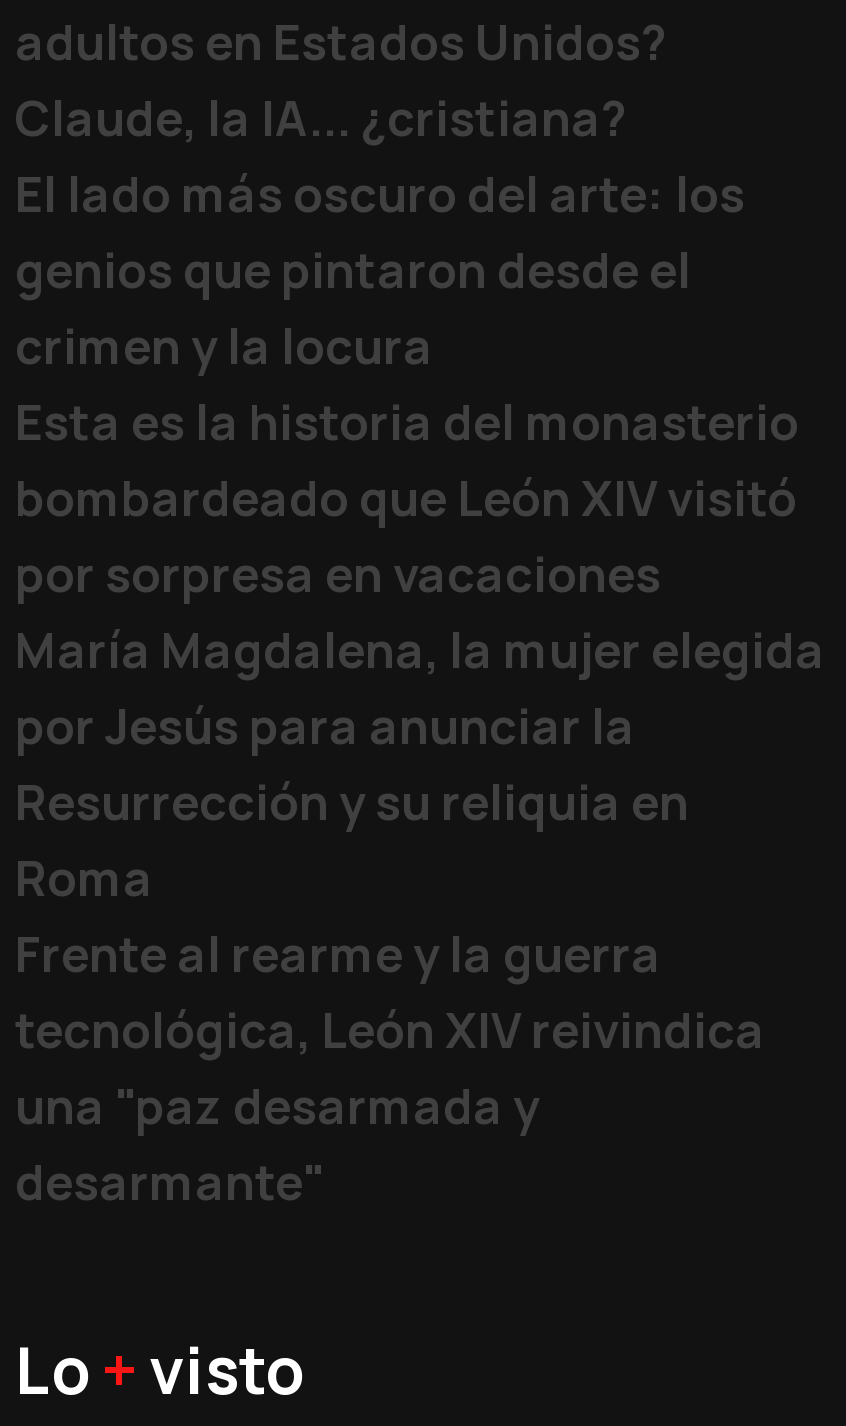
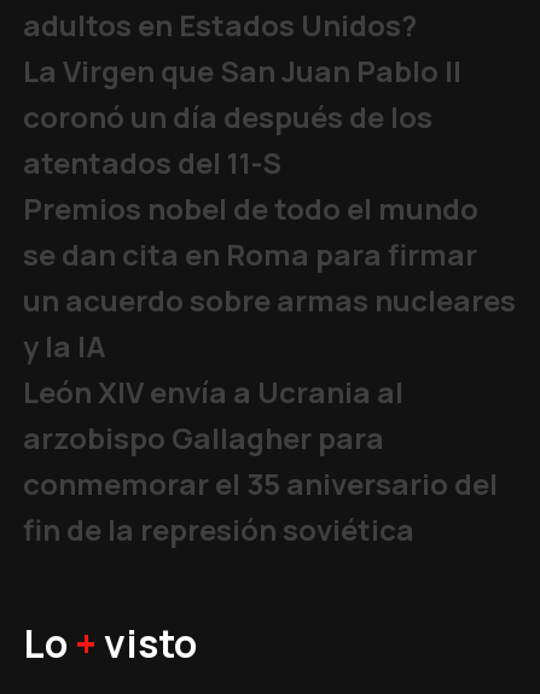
[15,84,825,1214] Claude, la IA... ¿cristiana? | El lado más oscuro del arte: los | genios que pintaron desde el | crimen y la locura | Esta es la historia del monasterio | bombardeado que León XIV visitó | por sorpresa en vacaciones | María Magdalena, la mujer elegida | por Jesús para anunciar la | Resurrección y su reliquia en | Roma | Frente al rearme y la guerra | tecnológica, León XIV reivindica | una "paz desarmada y | desarmante" -> [23,51,516,549] La Virgen que San Juan Pablo II | coronó un día después de los | atentados del 11-S | Premios nobel de todo el mundo | se dan cita en Roma para firmar | un acuerdo sobre armas nucleares | y la IA | León XIV envía a Ucrania al | arzobispo Gallagher para | conmemorar el 35 aniversario del | fin de la represión soviética

